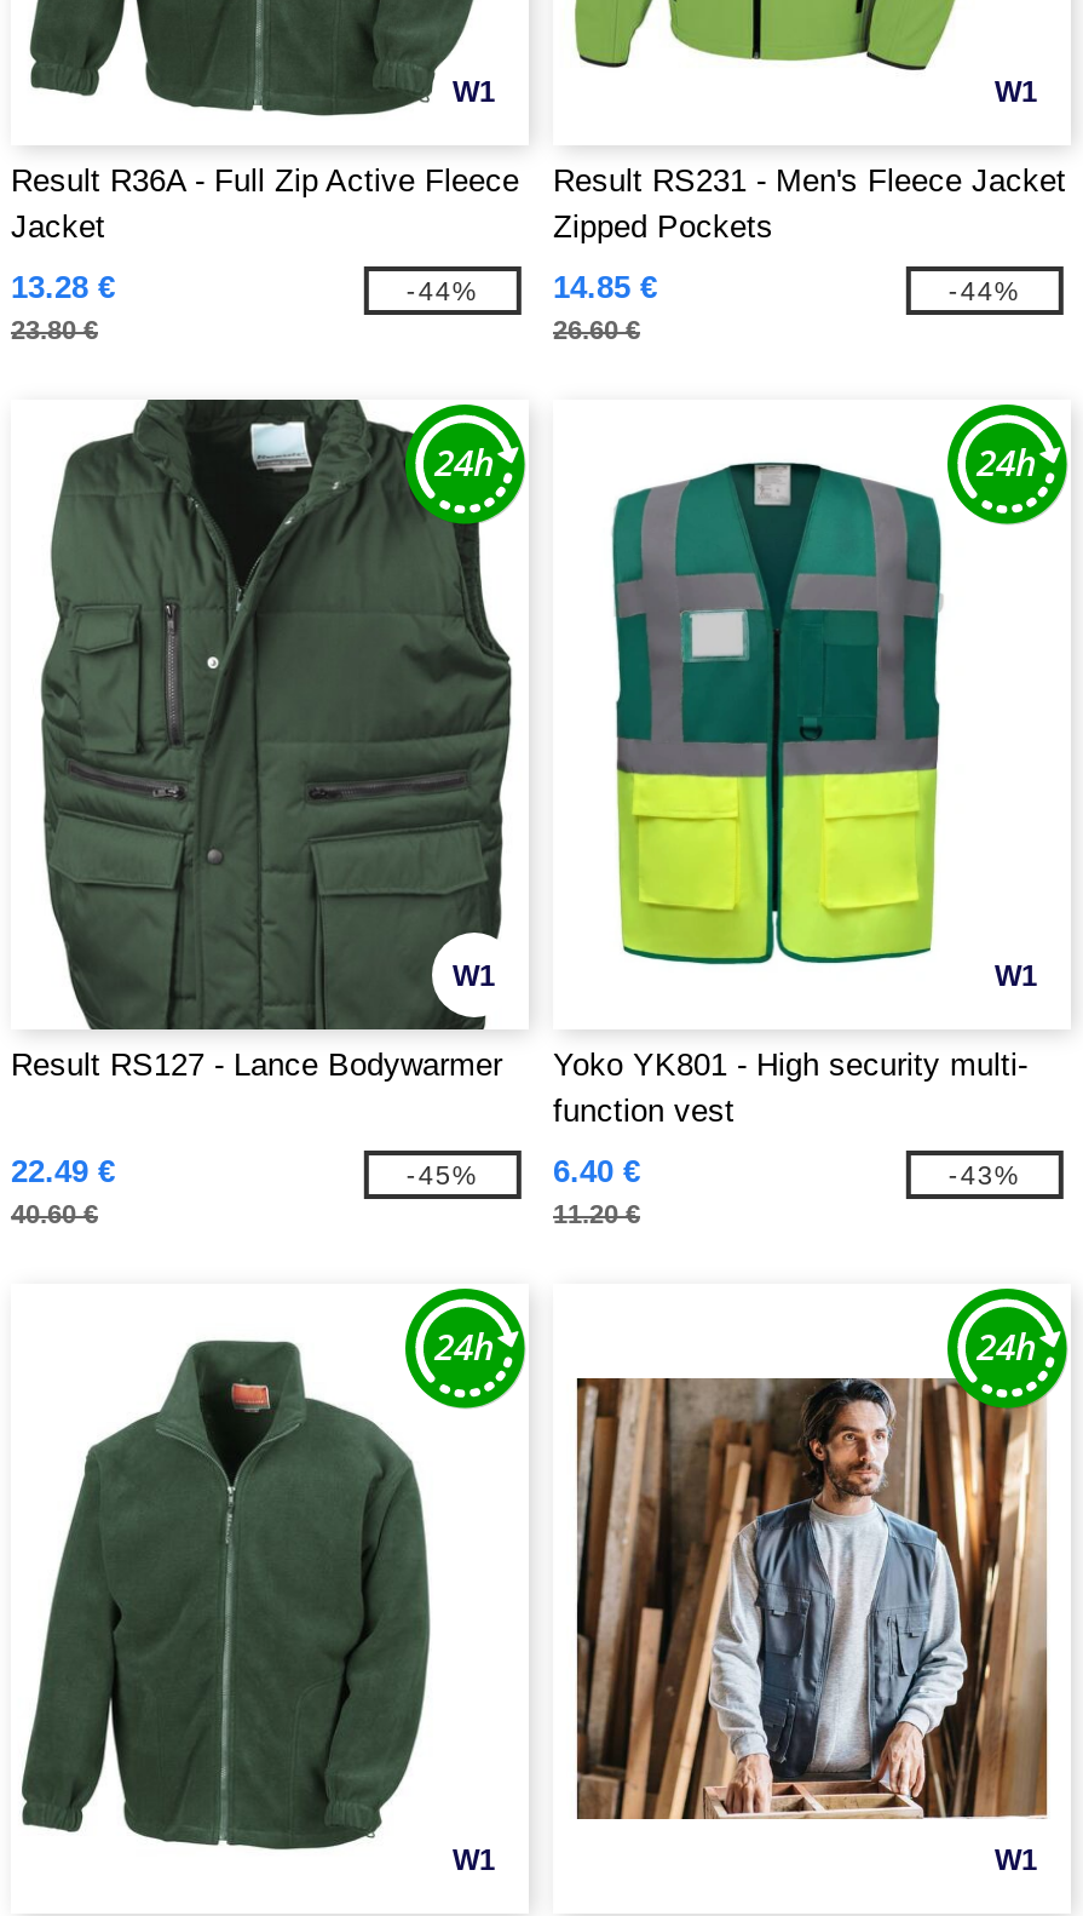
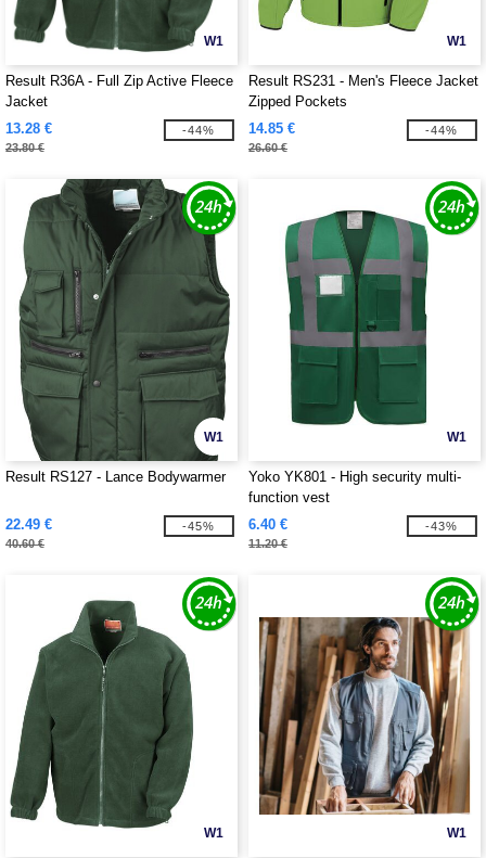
[609,460,955,966] [image] -> [274,207,430,432] [image]

